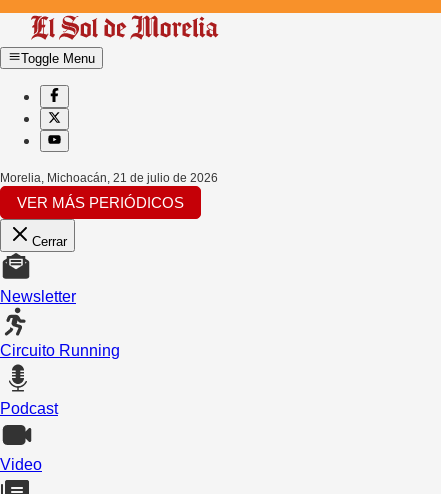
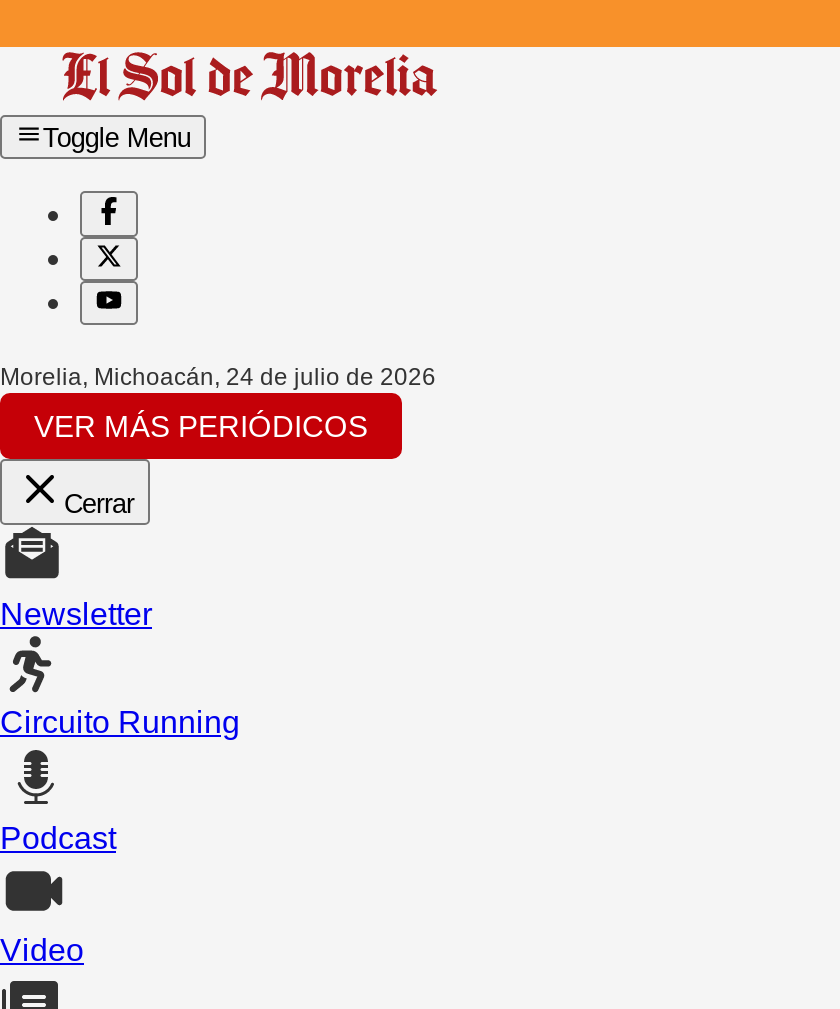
[0,171,218,185] Morelia, Michoacán, 21 de julio de 2026 -> [0,364,436,392] Morelia, Michoacán, 24 de julio de 2026

